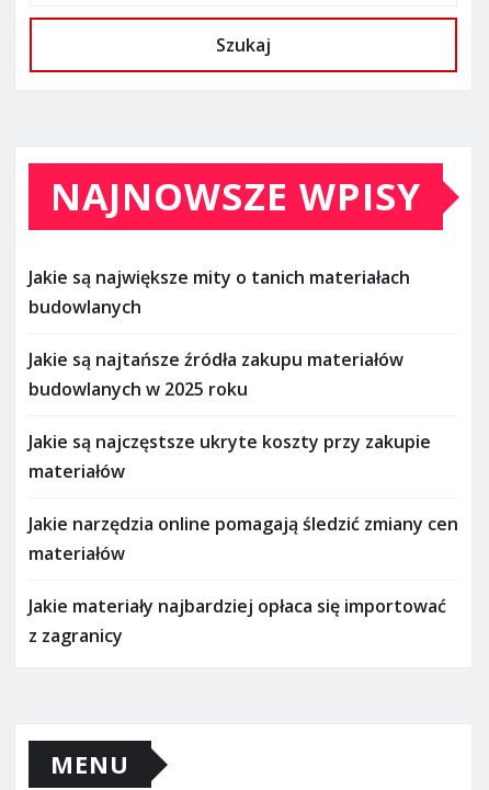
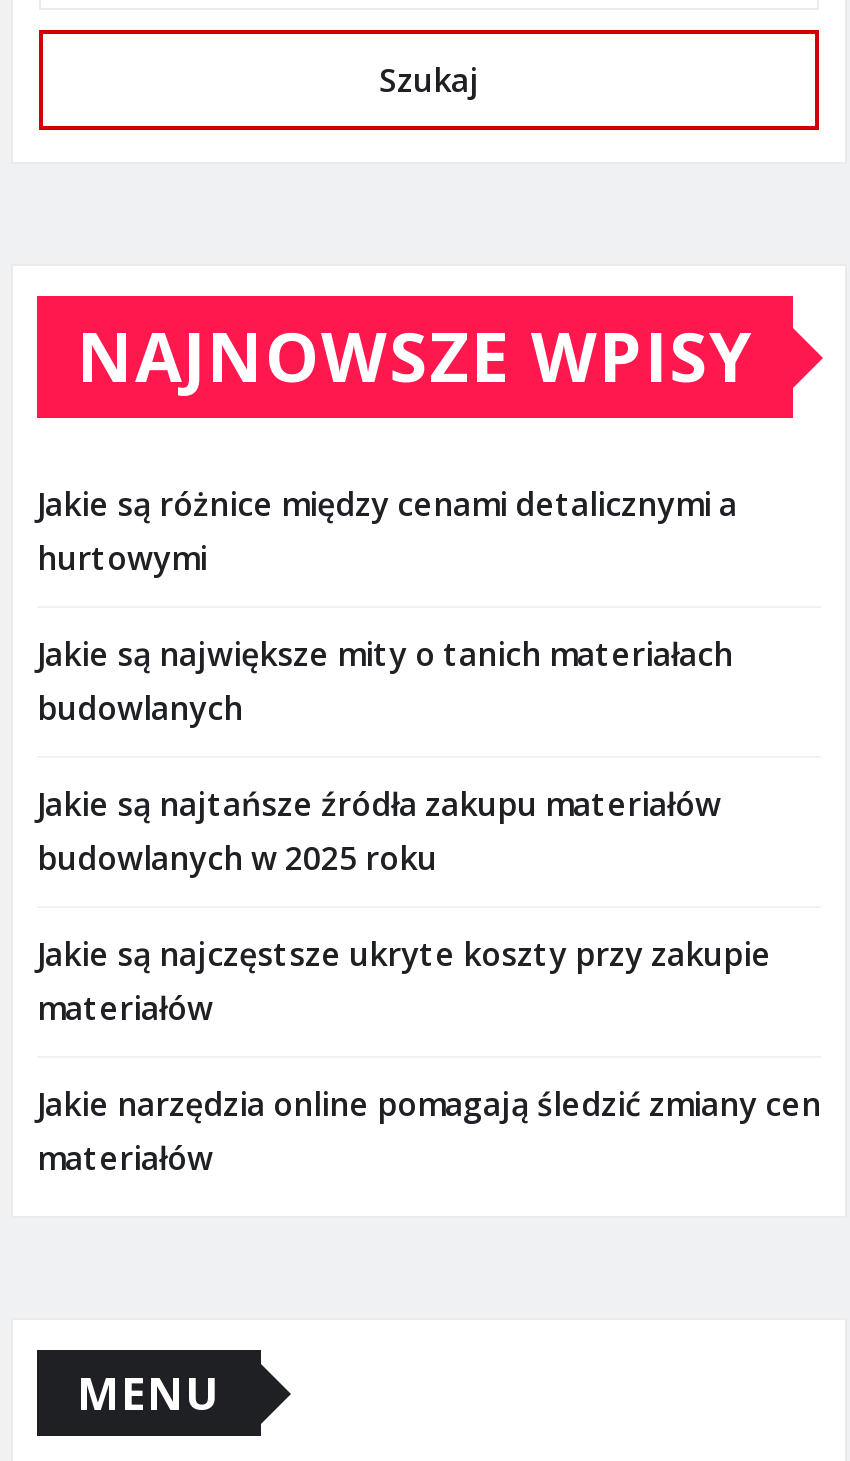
none -> [37,483,737,581] Jakie są różnice między cenami detalicznymi a | hurtowymi
moved [29,266,458,566] -> [37,633,821,1181]: Jakie są największe mity o tanich materiałach | budowlanych | Jakie są najtańsze źródła zakupu materiałów | budowlanych w 2025 roku | Jakie są najczęstsze ukryte koszty przy zakupie | materiałów | Jakie narzędzia online pomagają śledzić zmiany cen | materiałów
[29,594,446,648] Jakie materiały najbardziej opłaca się importować | z zagranicy -> none

